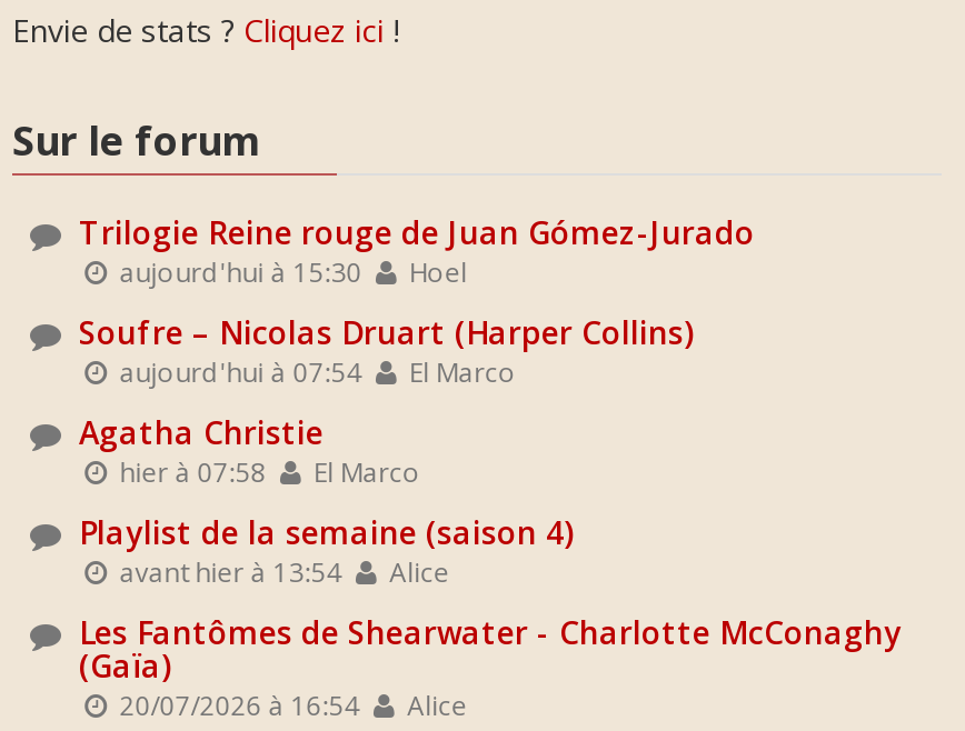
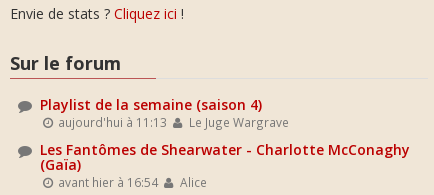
[79,210,755,488] Trilogie Reine rouge de Juan Gómez-Jurado | aujourd'hui à 15:30 | Hoel | Soufre – Nicolas Druart (Harper Collins) | aujourd'hui à 07:54 | El Marco | Agatha Christie | hier à 07:58 | El Marco -> none
[113,552,449,588] avant hier à 13:54 | Alice -> [55,113,289,129] aujourd'hui à 11:13 | Le Juge Wargrave
[113,685,467,721] 20/07/2026 à 16:54 Alice -> [55,173,207,189] avant hier à 16:54 Alice

